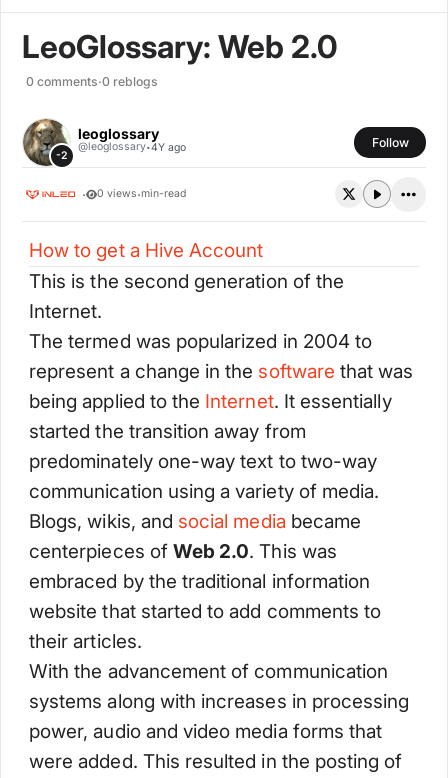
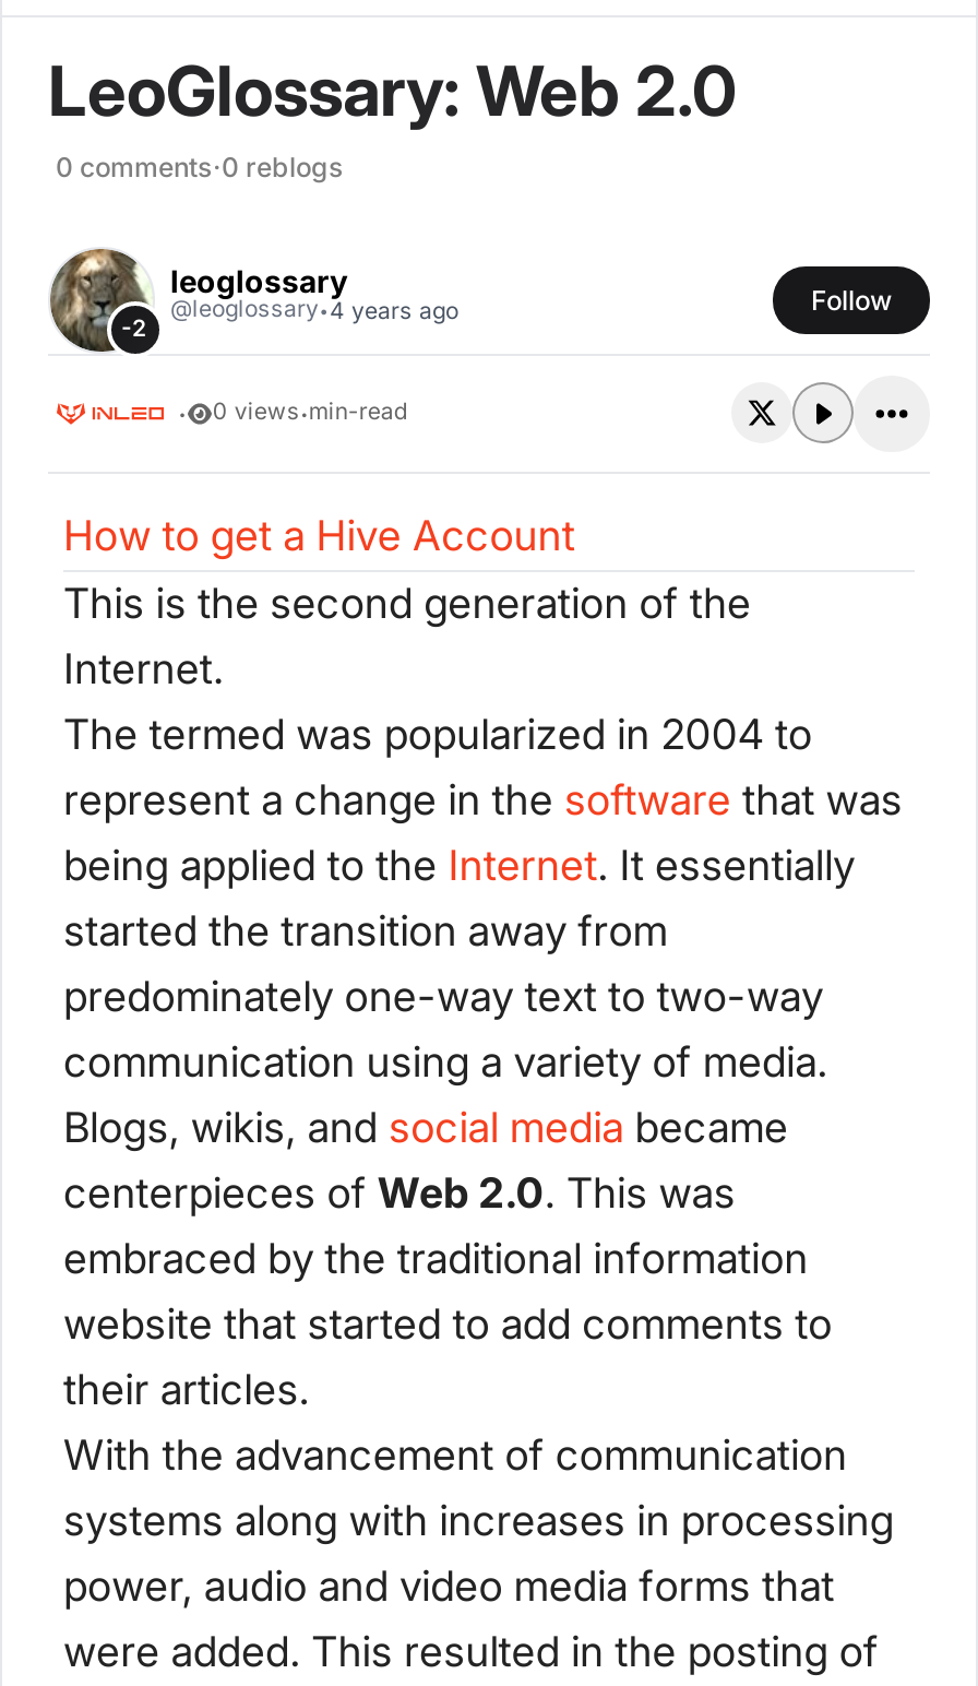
[78,139,186,156] @leoglossary·4Y ago -> [170,293,458,330] @leoglossary·4 years ago

